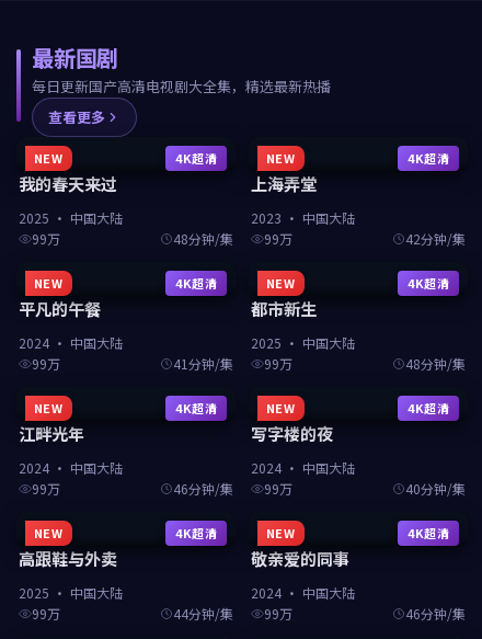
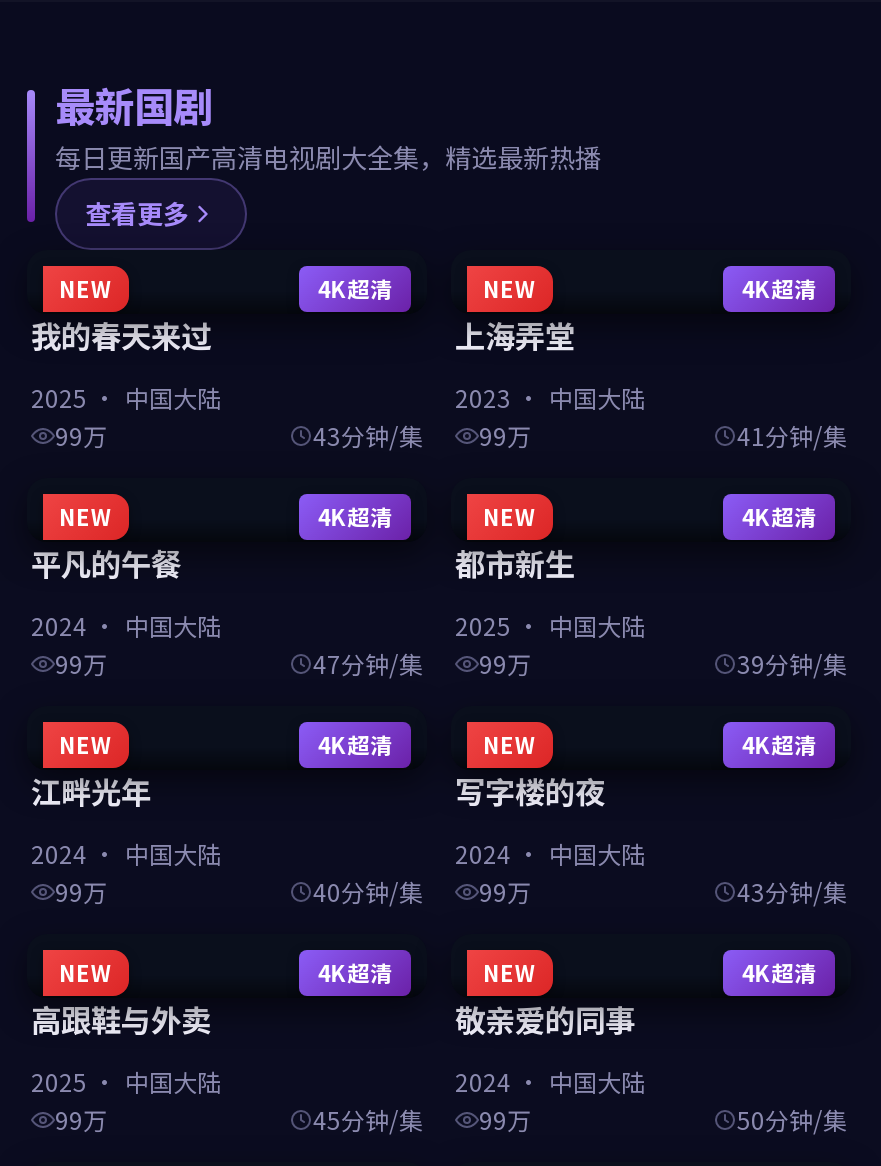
[173,229,292,248] 48分钟/集 99万 -> [313,418,531,452] 43分钟/集 99万
[405,229,466,248] 42分钟/集 -> [737,418,847,452] 41分钟/集
[173,354,292,373] 41分钟/集 99万 -> [313,646,531,680] 47分钟/集 99万
[405,354,466,373] 48分钟/集 -> [737,646,847,680] 39分钟/集
[173,479,292,498] 46分钟/集 99万 -> [313,874,531,908] 40分钟/集 99万
[405,479,466,498] 40分钟/集 -> [737,874,847,908] 43分钟/集
[173,604,292,623] 44分钟/集 99万 -> [313,1102,531,1136] 45分钟/集 99万
[405,604,466,623] 46分钟/集 -> [737,1102,847,1136] 50分钟/集

